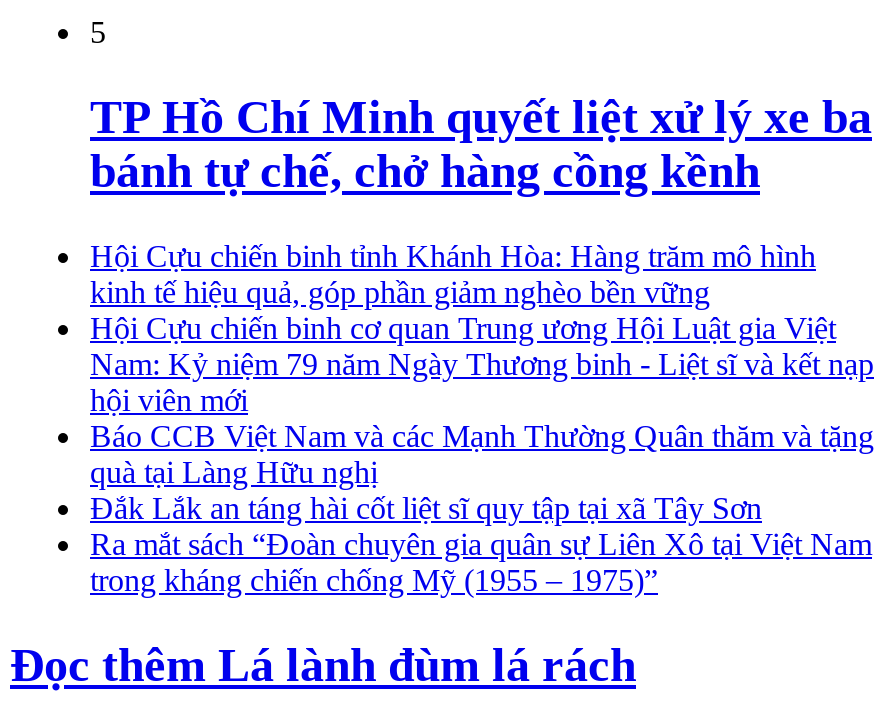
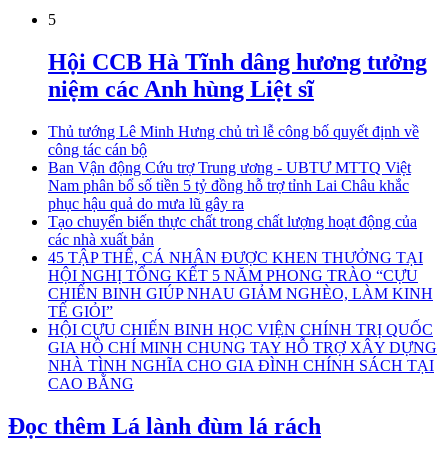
[90,91,872,197] TP Hồ Chí Minh quyết liệt xử lý xe ba | bánh tự chế, chở hàng cồng kềnh -> [48,49,427,102] Hội CCB Hà Tĩnh dâng hương tưởng | niệm các Anh hùng Liệt sĩ
[90,239,874,597] Hội Cựu chiến binh tỉnh Khánh Hòa: Hàng trăm mô hình | kinh tế hiệu quả, góp phần giảm nghèo bền vững | Hội Cựu chiến binh cơ quan Trung ương Hội Luật gia Việt | Nam: Kỷ niệm 79 năm Ngày Thương binh - Liệt sĩ và kết nạp | hội viên mới | Báo CCB Việt Nam và các Mạnh Thường Quân thăm và tặng | quà tại Làng Hữu nghị | Đắk Lắk an táng hài cốt liệt sĩ quy tập tại xã Tây Sơn | Ra mắt sách “Đoàn chuyên gia quân sự Liên Xô tại Việt Nam | trong kháng chiến chống Mỹ (1955 – 1975)” -> [48,123,437,392] Thủ tướng Lê Minh Hưng chủ trì lễ công bố quyết định về | công tác cán bộ | Ban Vận động Cứu trợ Trung ương - UBTƯ MTTQ Việt | Nam phân bổ số tiền 5 tỷ đồng hỗ trợ tỉnh Lai Châu khắc | phục hậu quả do mưa lũ gây ra | Tạo chuyển biến thực chất trong chất lượng hoạt động của | các nhà xuất bản | 45 TẬP THỂ, CÁ NHÂN ĐƯỢC KHEN THƯỞNG TẠI | HỘI NGHỊ TỔNG KẾT 5 NĂM PHONG TRÀO “CỰU | CHIẾN BINH GIÚP NHAU GIẢM NGHÈO, LÀM KINH | TẾ GIỎI” | HỘI CỰU CHIẾN BINH HỌC VIỆN CHÍNH TRỊ QUỐC | GIA HỒ CHÍ MINH CHUNG TAY HỖ TRỢ XÂY DỰNG | NHÀ TÌNH NGHĨA CHO GIA ĐÌNH CHÍNH SÁCH TẠI | CAO BẰNG

